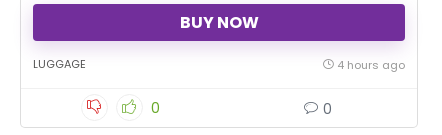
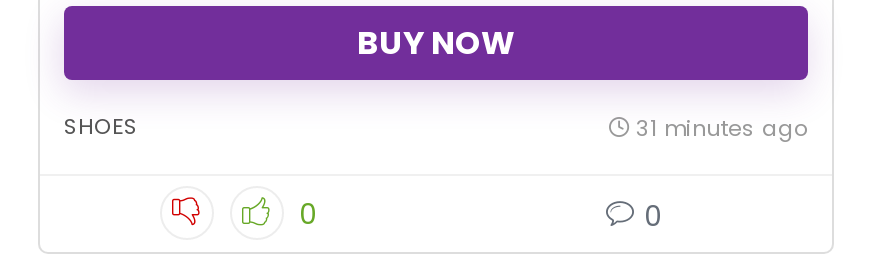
[33,56,405,73] LUGGAGE | 4 hours ago -> [64,110,808,144] SHOES | 31 minutes ago

